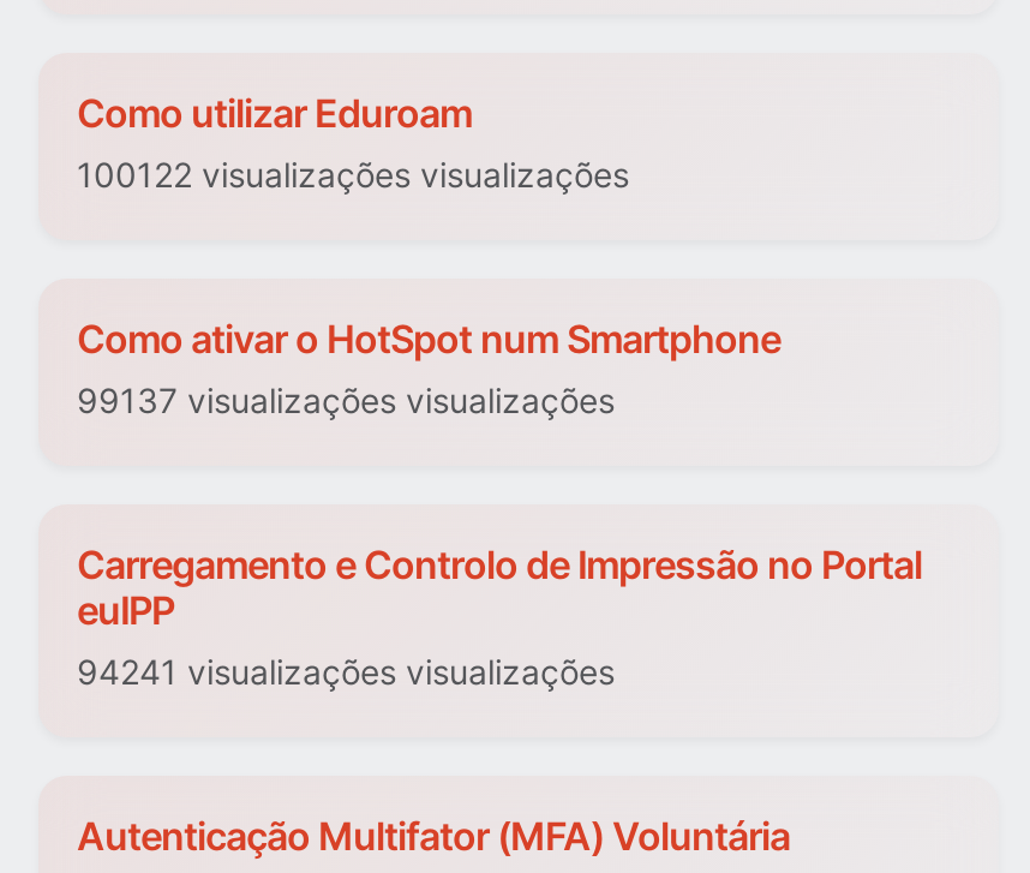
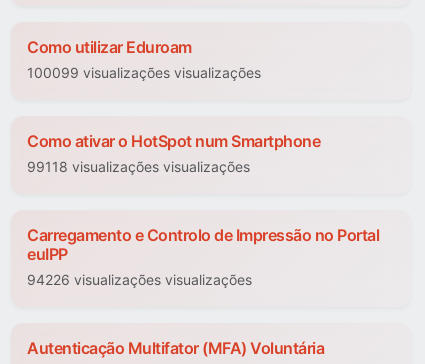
[77,155,629,196] 100122 visualizações visualizações -> [27,64,261,81] 100099 visualizações visualizações
[77,381,615,421] 99137 visualizações visualizações -> [27,158,250,175] 99118 visualizações visualizações
[77,652,615,693] 94241 visualizações visualizações -> [27,271,252,288] 94226 visualizações visualizações

